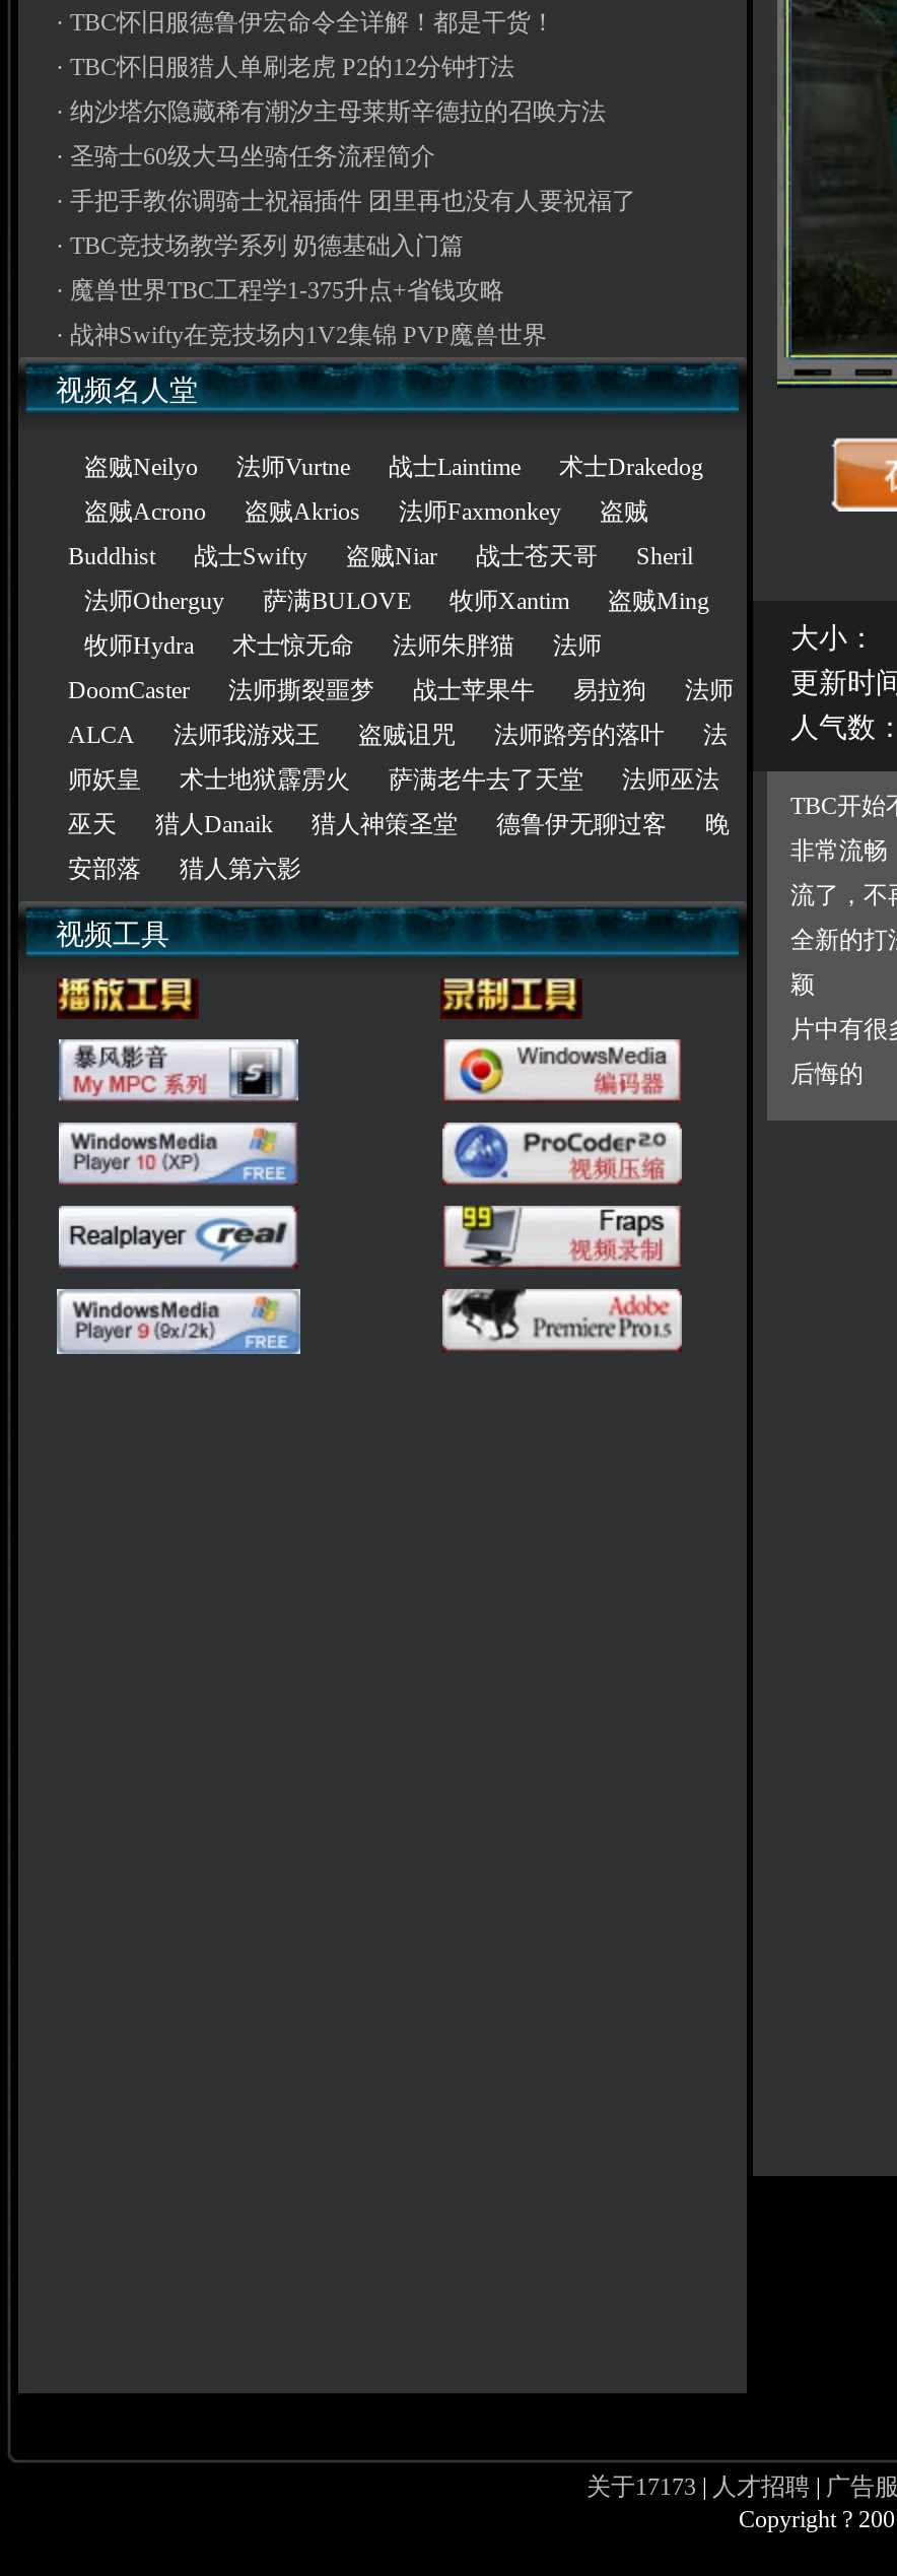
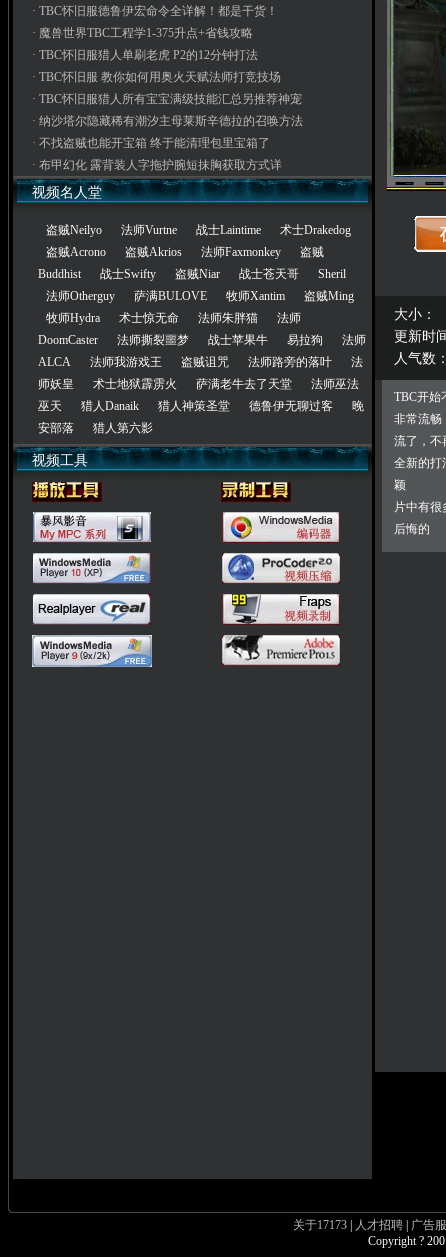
moved [56,53,514,81] -> [31,48,257,62]: · TBC怀旧服猎人单刷老虎 P2的12分钟打法
moved [56,97,606,126] -> [31,114,302,128]: ·纳沙塔尔隐藏稀有潮汐主母莱斯辛德拉的召唤方法
[56,142,636,260] ·圣骑士60级大马坐骑任务流程简介 | ·手把手教你调骑士祝福插件 团里再也没有人要祝福了 | · TBC竞技场教学系列 奶德基础入门篇 -> none
moved [56,276,504,304] -> [31,26,252,40]: ·魔兽世界TBC工程学1-375升点+省钱攻略
[56,321,547,349] ·战神Swifty在竞技场内1V2集锦 PVP魔兽世界 -> [31,70,301,172] · TBC怀旧服 教你如何用奥火天赋法师打竞技场 | · TBC怀旧服猎人所有宝宝满级技能汇总另推荐神宠 | ·不找盗贼也能开宝箱 终于能清理包里宝箱了 | ·布甲幻化 露背装人字拖护腕短抹胸获取方式详

